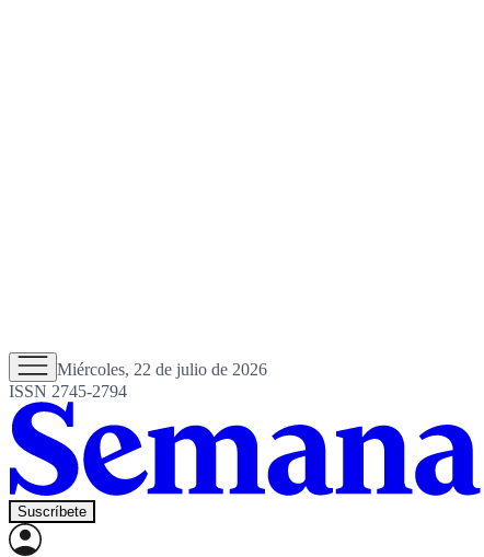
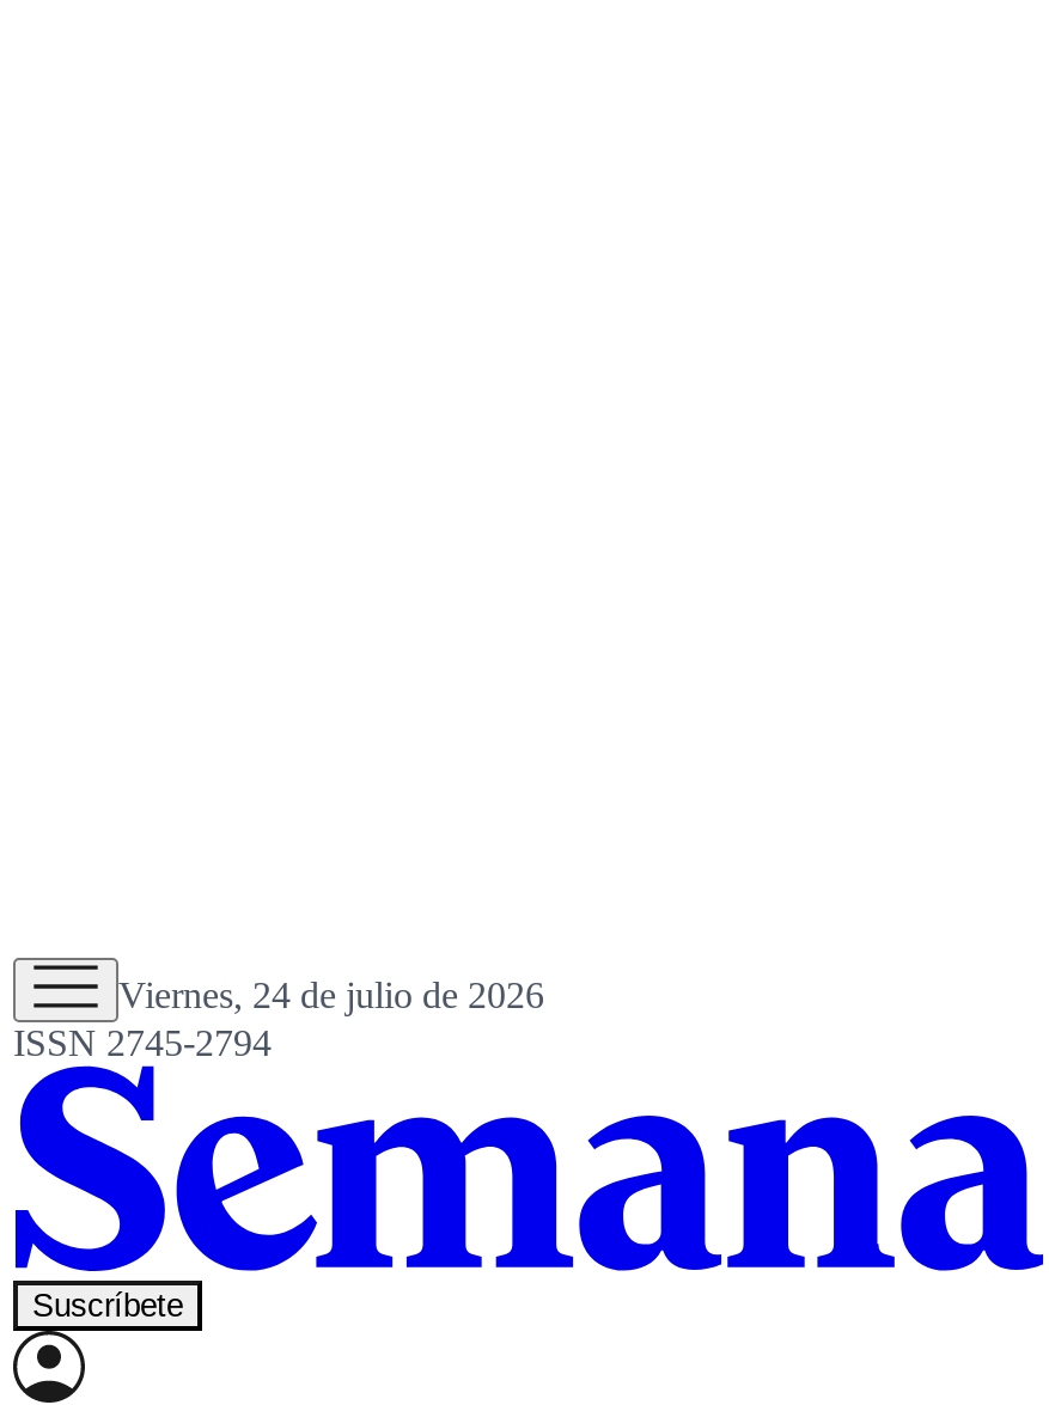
[57,360,267,379] Miércoles, 22 de julio de 2026 -> [118,975,544,1015] Viernes, 24 de julio de 2026

